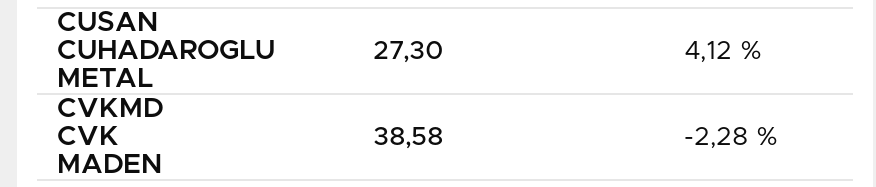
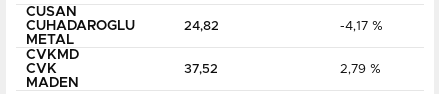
[373,38,443,64] 27,30 -> [184,19,219,32] 24,82
[684,38,762,64] 4,12 % -> [340,19,383,32] -4,17 %
[373,124,443,150] 38,58 -> [184,62,218,75] 37,52
[684,124,778,150] -2,28 % -> [340,62,381,75] 2,79 %

